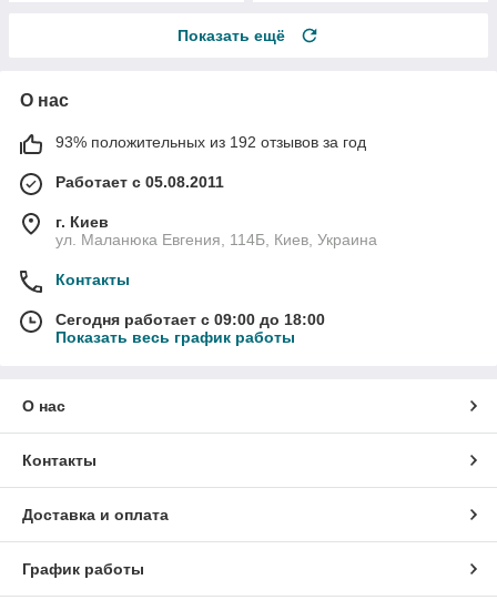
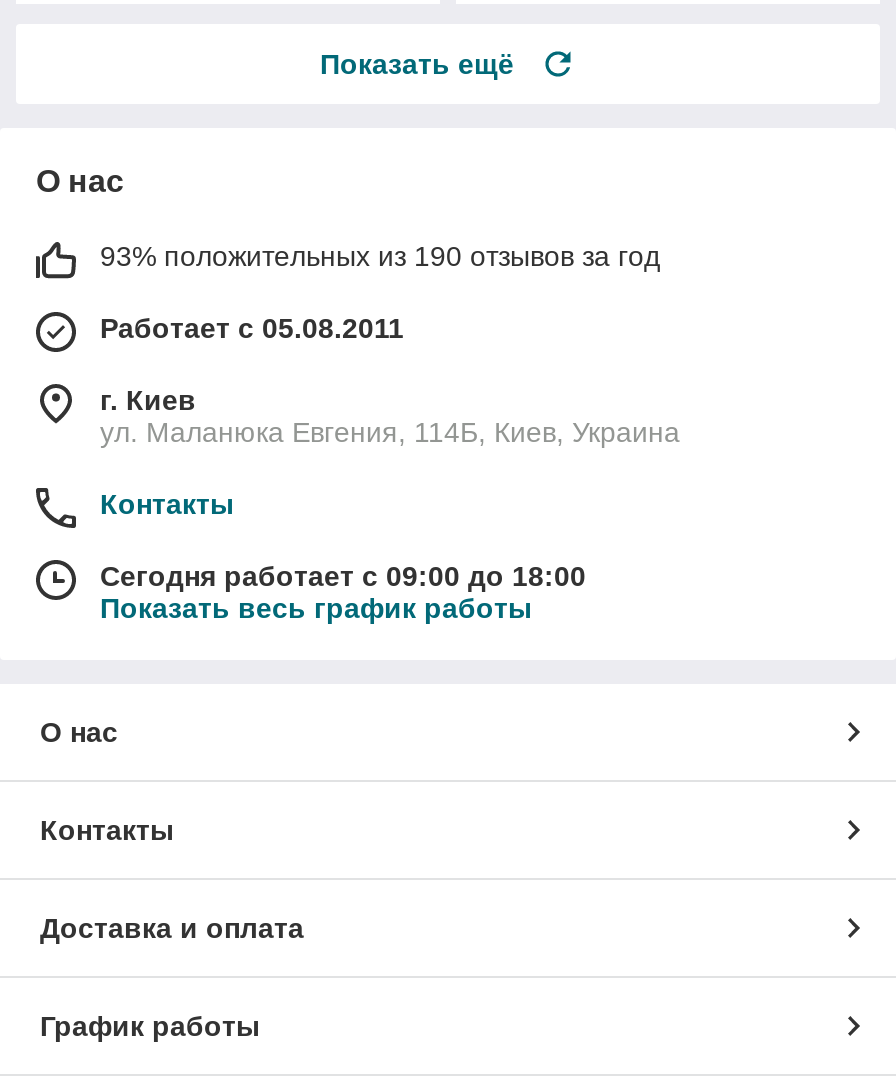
[55,133,366,151] 93% положительных из 192 отзывов за год -> [100,240,660,272] 93% положительных из 190 отзывов за год

